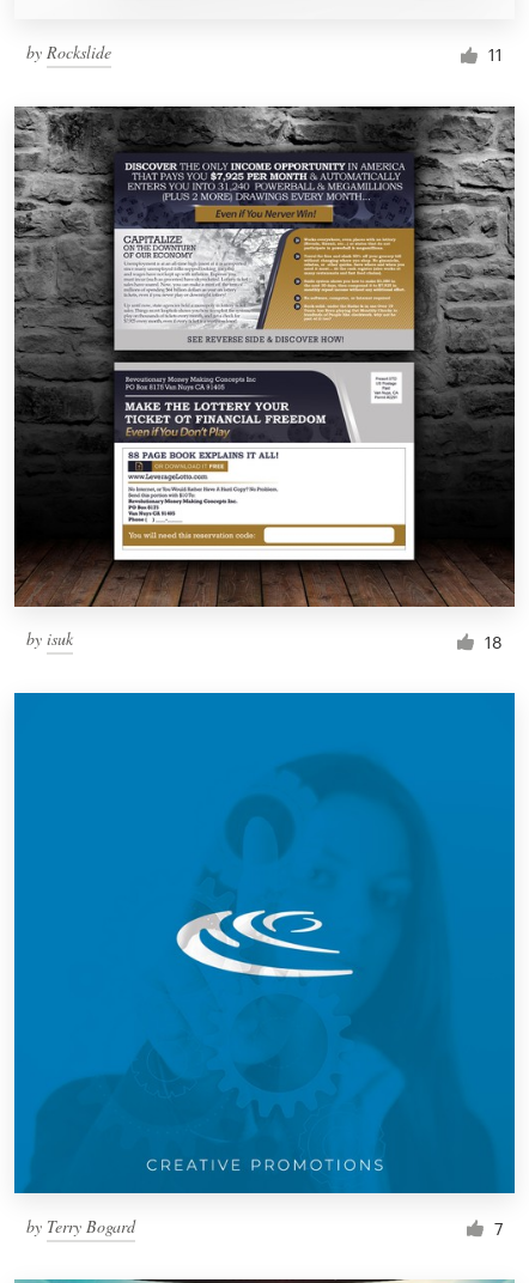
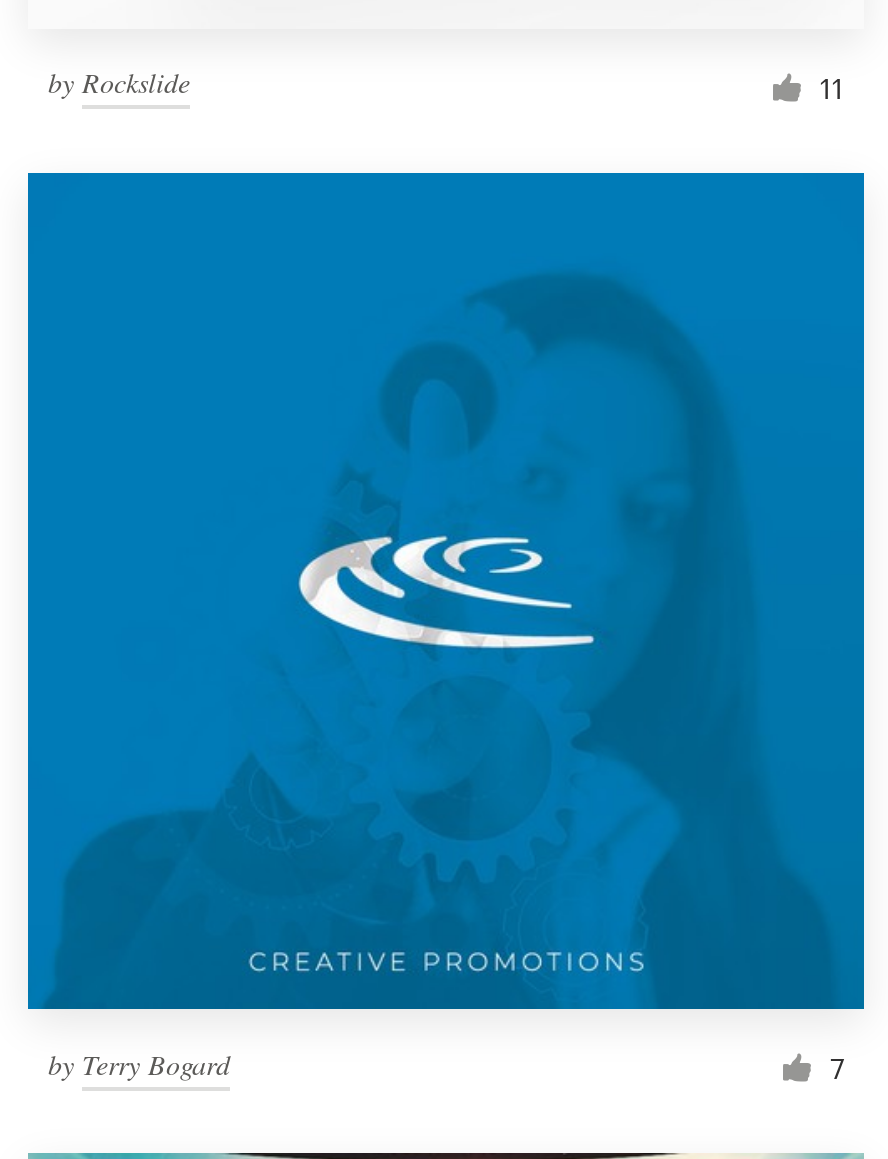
[13,105,516,651] [image] | by isuk | 18 -> none

